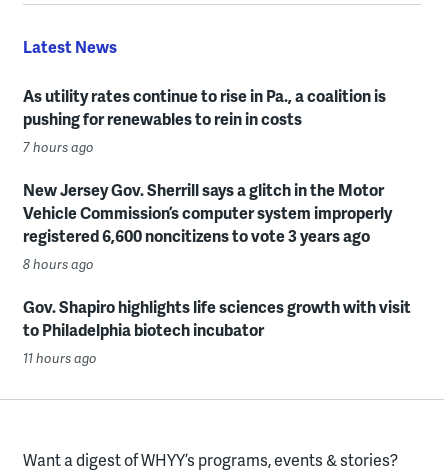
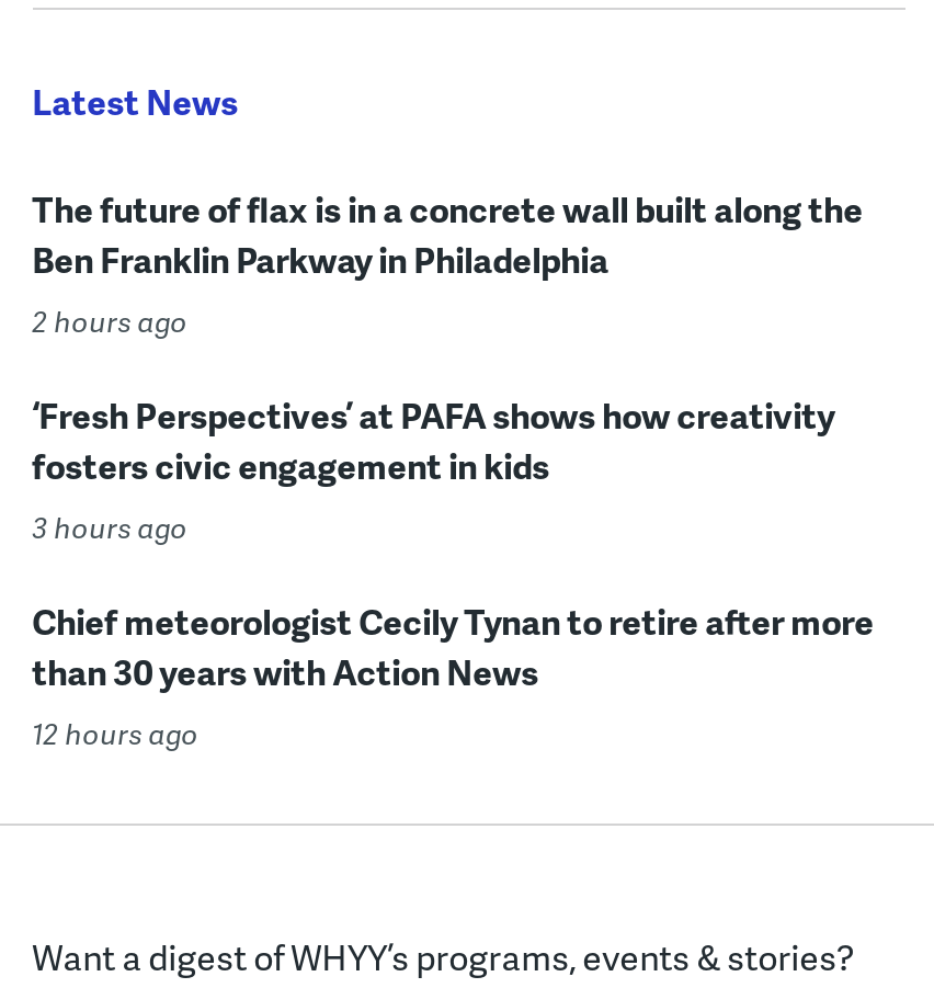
[23,84,386,156] As utility rates continue to rise in Pa., a coalition is | pushing for renewables to rein in costs | 7 hours ago -> [32,184,863,342] The future of flax is in a concrete wall built along the | Ben Franklin Parkway in Philadelphia | 2 hours ago
[23,178,392,273] New Jersey Gov. Sherrill says a glitch in the Motor | Vehicle Commission’s computer system improperly | registered 6,600 noncitizens to vote 3 years ago | 8 hours ago -> [32,390,834,548] ‘Fresh Perspectives’ at PAFA shows how creativity | fosters civic engagement in kids | 3 hours ago
[23,295,411,367] Gov. Shapiro highlights life sciences growth with visit | to Philadelphia biotech incubator | 11 hours ago -> [32,596,874,754] Chief meteorologist Cecily Tynan to retire after more | than 30 years with Action News | 12 hours ago

